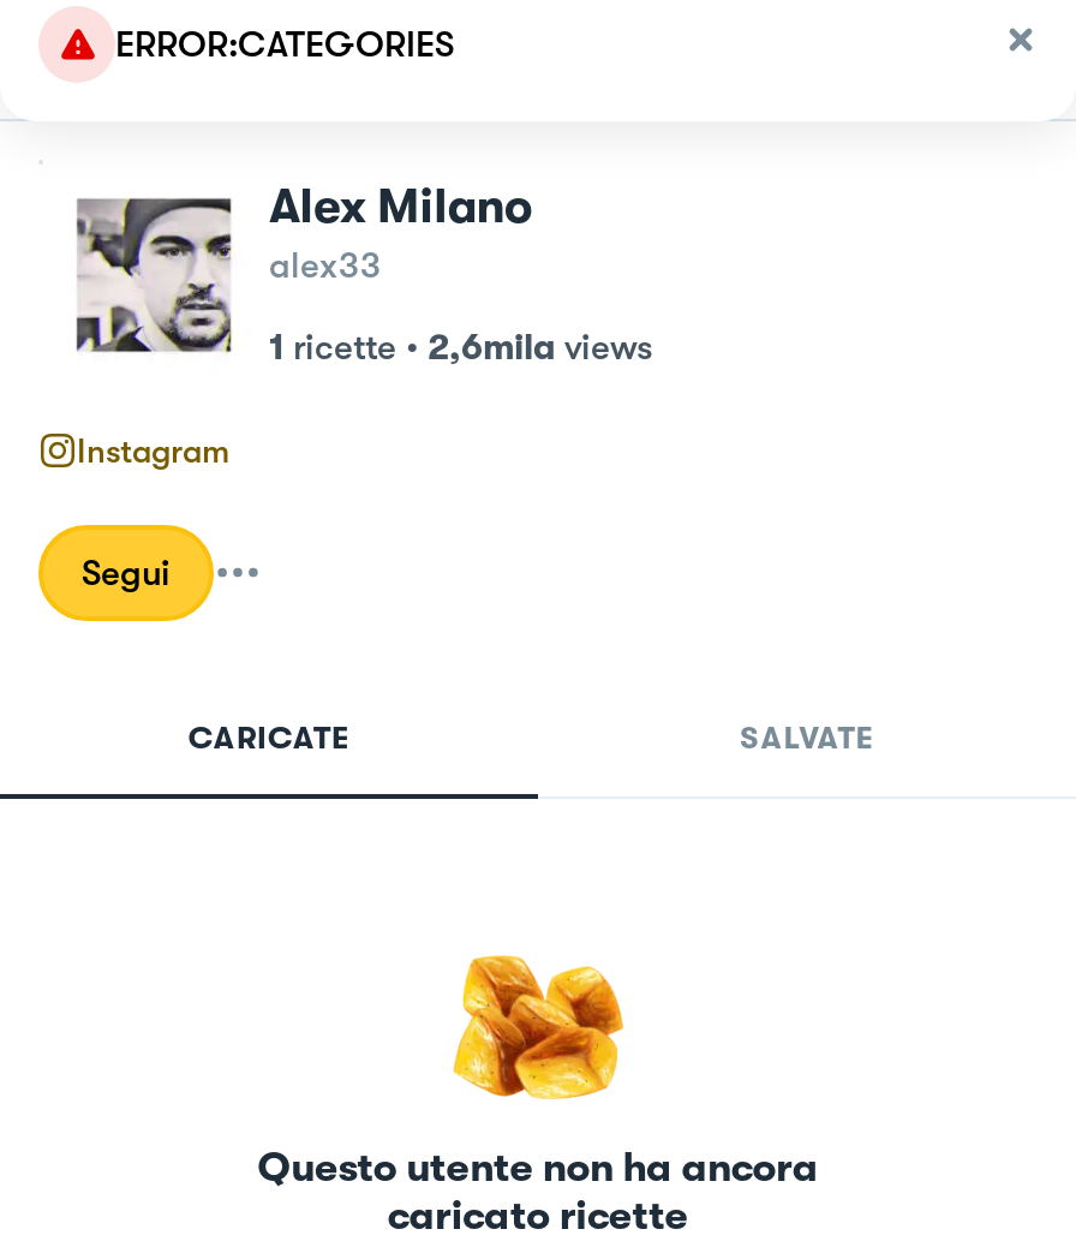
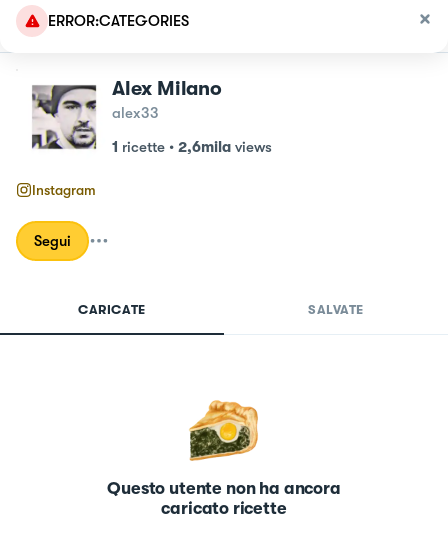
[452,953,624,1102] [image] -> [188,400,259,462] [image]

